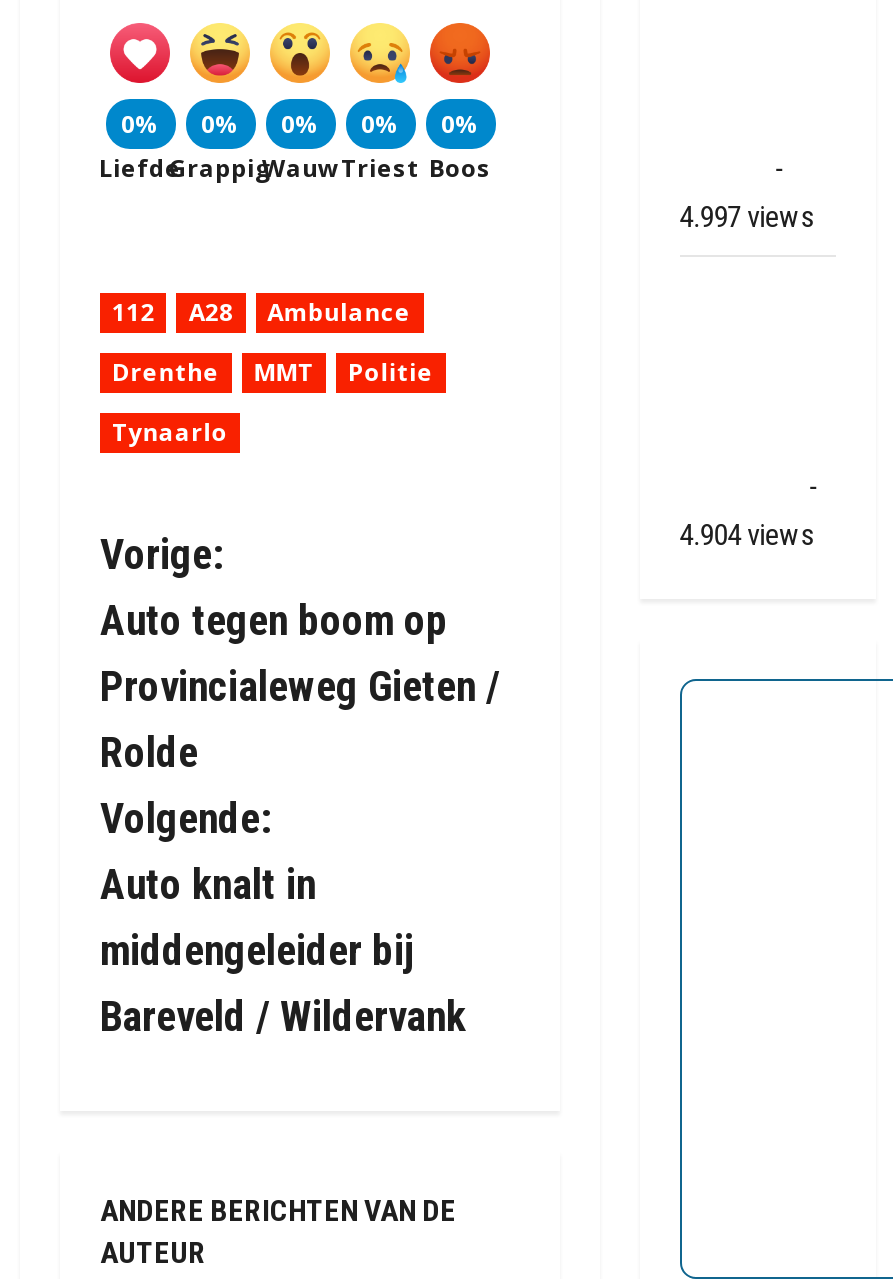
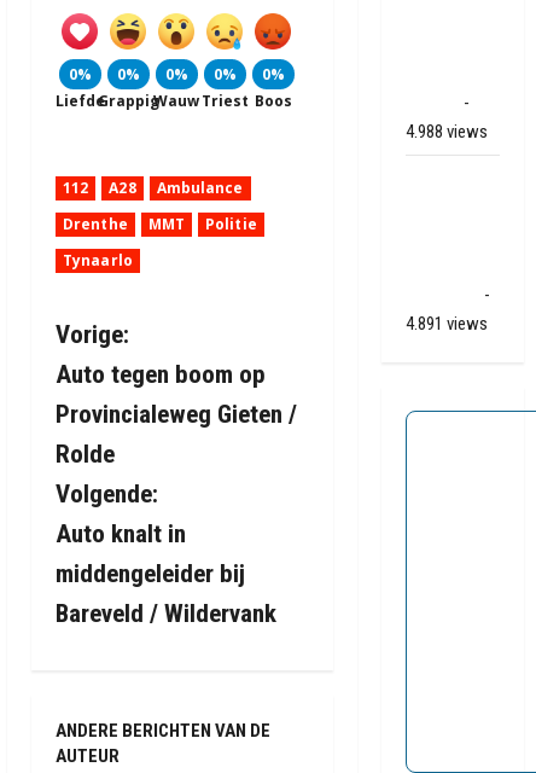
[679,200,815,236] 4.997 views -> [405,121,487,143] 4.988 views
[679,518,815,554] 4.904 views -> [405,313,487,335] 4.891 views

